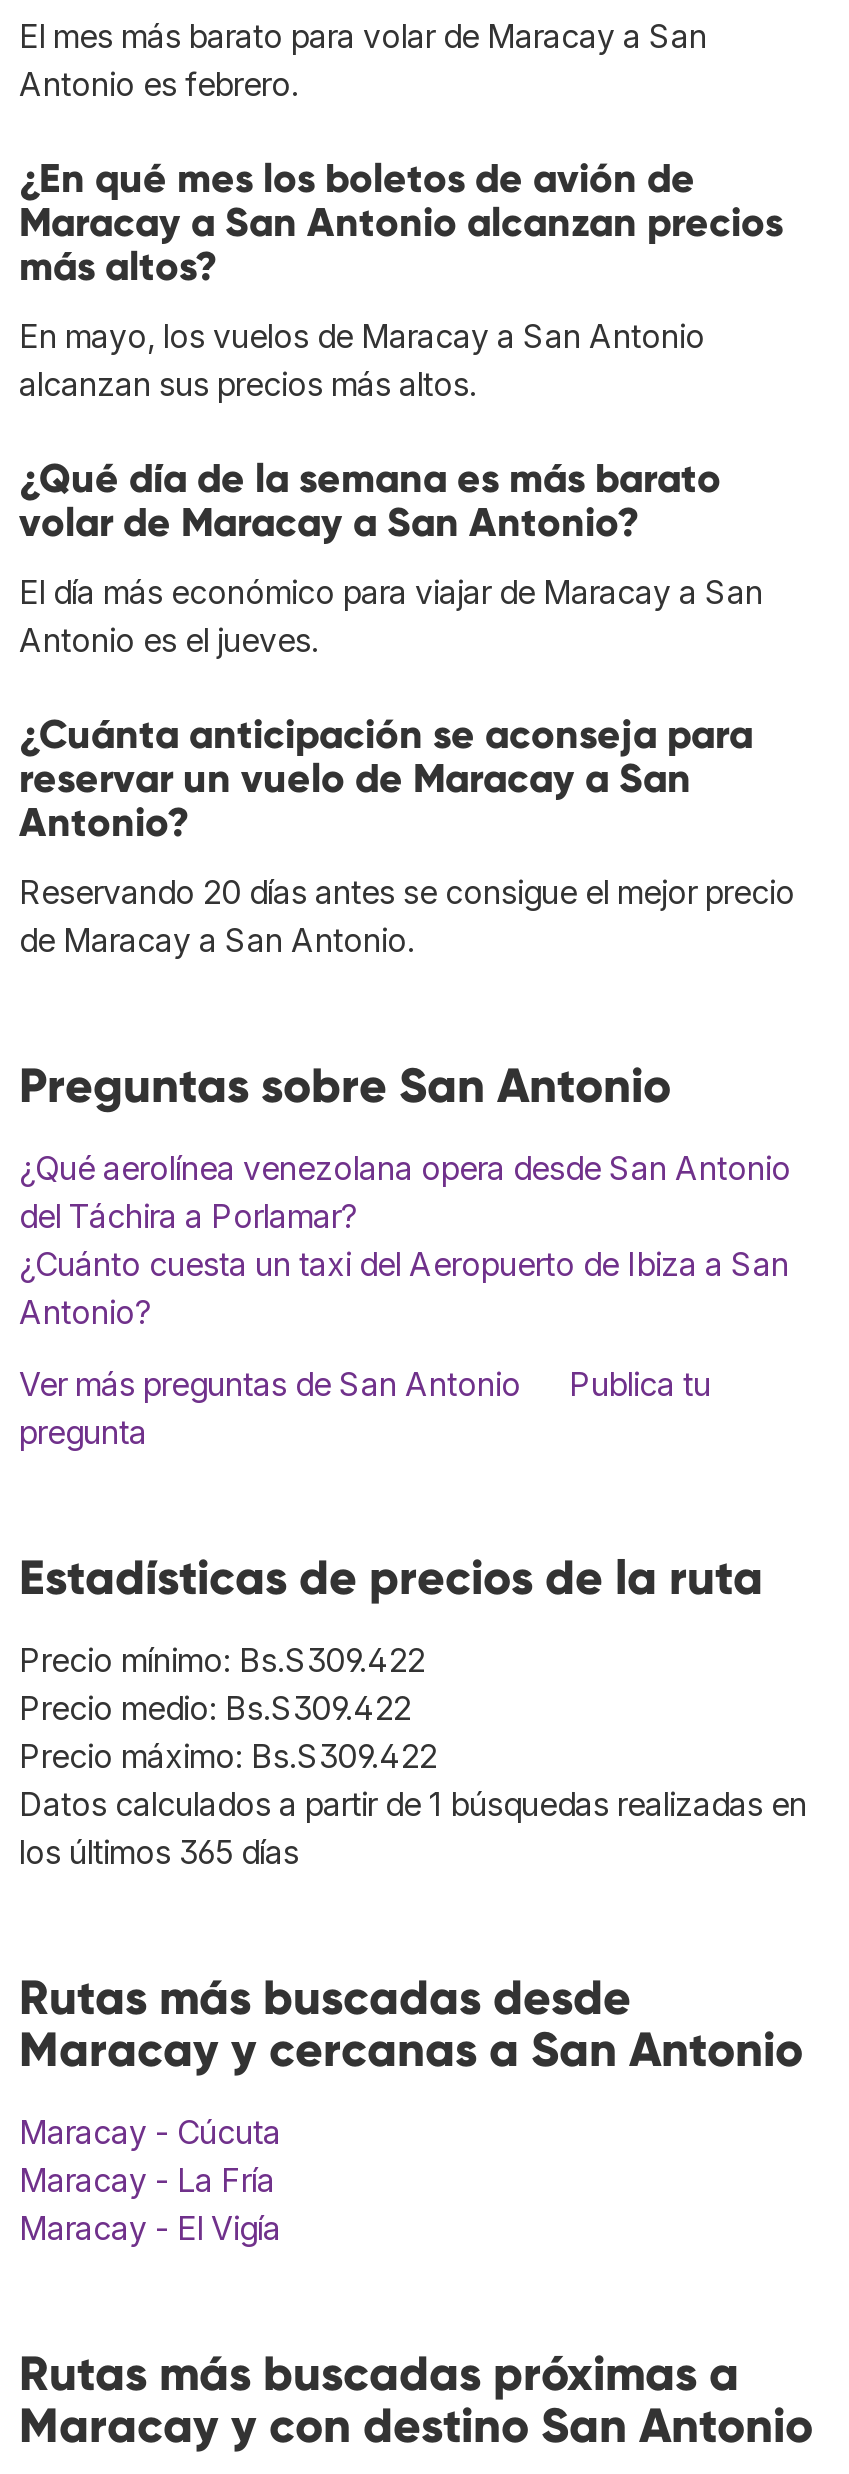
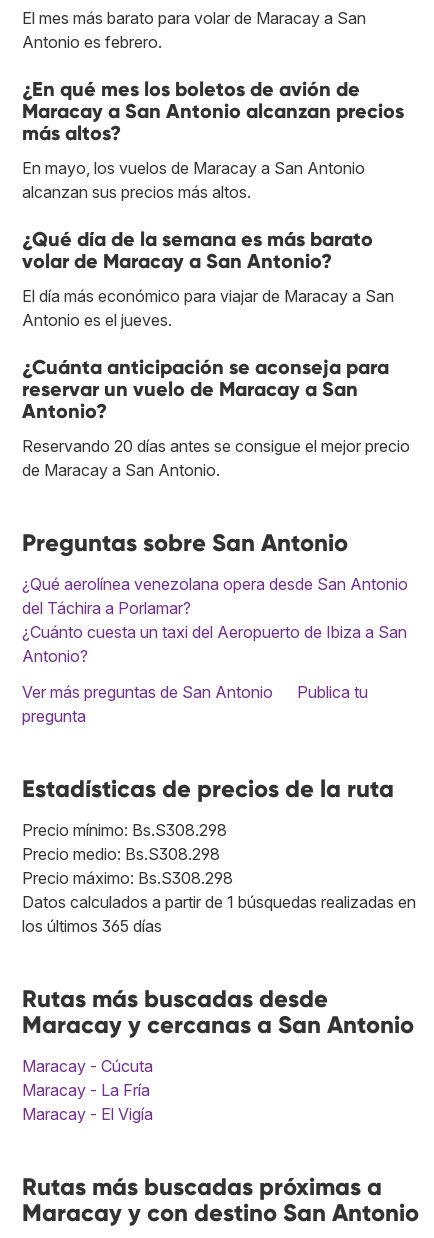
[19,1639,425,1679] Precio mínimo: Bs.S309.422 -> [22,820,227,840] Precio mínimo: Bs.S308.298
[19,1687,411,1727] Precio medio: Bs.S309.422 -> [22,844,220,864] Precio medio: Bs.S308.298
[19,1735,437,1775] Precio máximo: Bs.S309.422 -> [22,868,233,888] Precio máximo: Bs.S308.298

